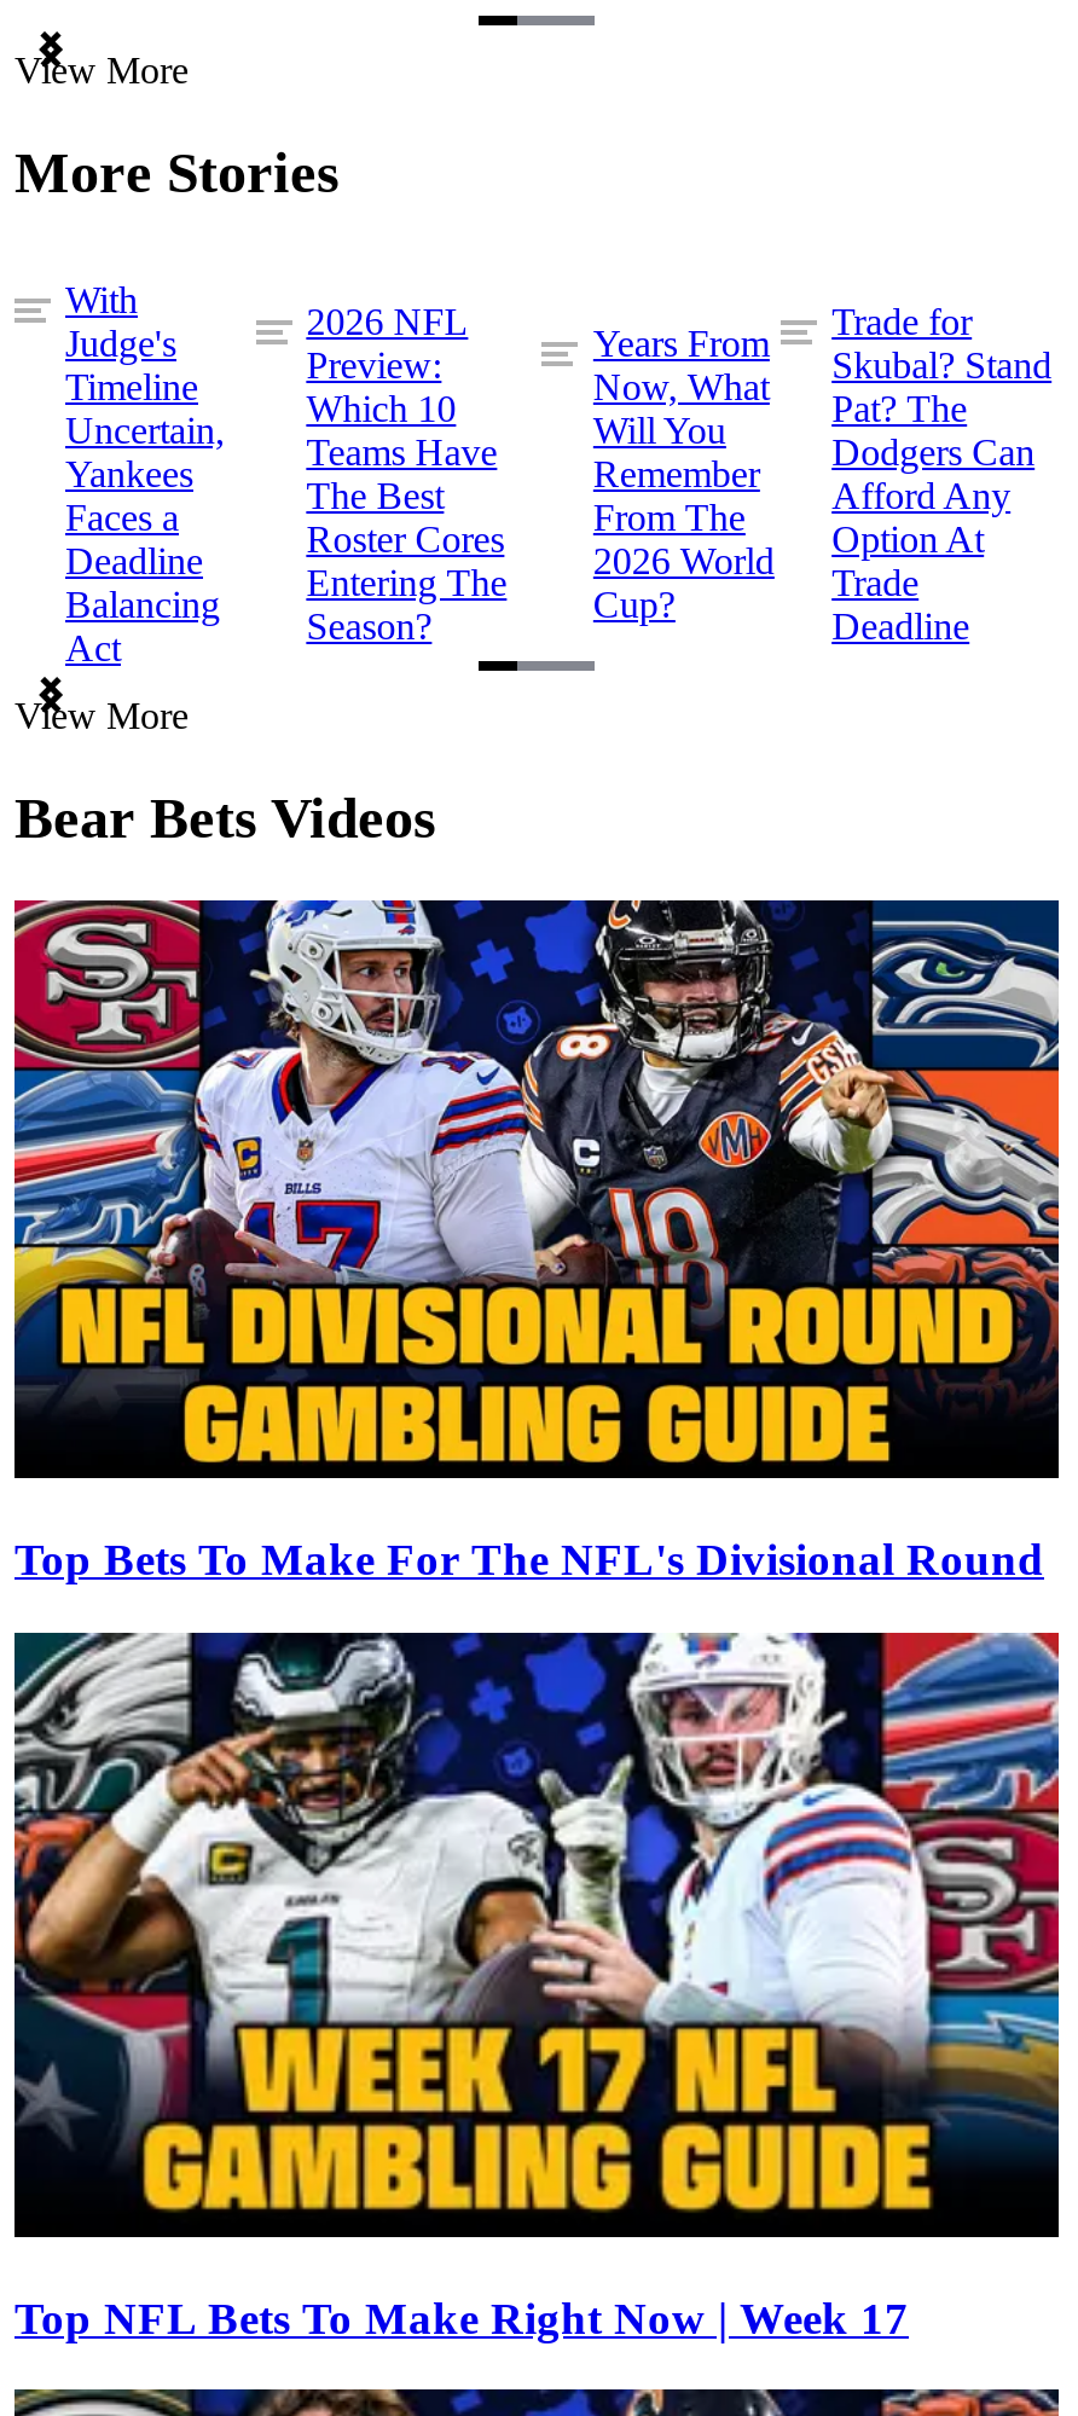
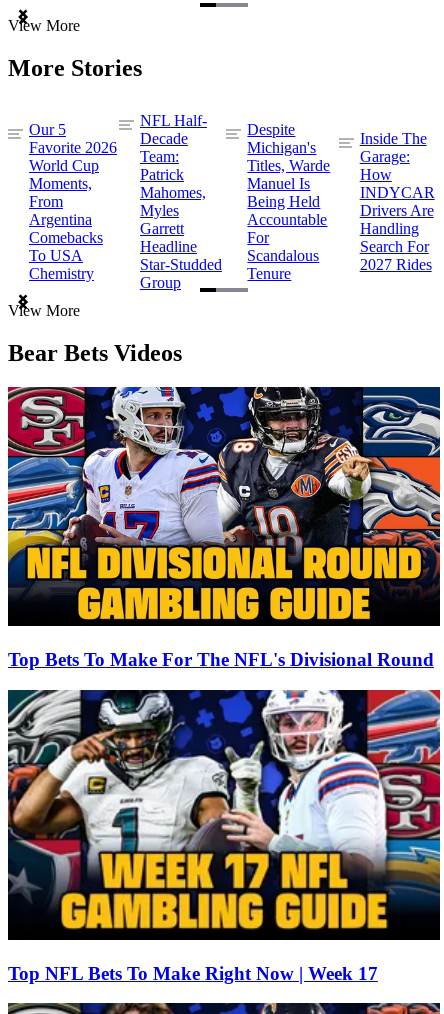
[65,280,225,669] With | Judge's | Timeline | Uncertain, | Yankees | Faces a | Deadline | Balancing | Act -> [29,121,117,282] Our 5 | Favorite 2026 | World Cup | Moments, | From | Argentina | Comebacks | To USA | Chemistry
[306,301,507,647] 2026 NFL | Preview: | Which 10 | Teams Have | The Best | Roster Cores | Entering The | Season? -> [140,112,222,291] NFL Half- | Decade | Team: | Patrick | Mahomes, | Myles | Garrett | Headline | Star-Studded | Group
[832,301,1052,647] Trade for | Skubal? Stand | Pat? The | Dodgers Can | Afford Any | Option At | Trade | Deadline -> [360,130,435,273] Inside The | Garage: | How | INDYCAR | Drivers Are | Handling | Search For | 2027 Rides
[593,323,774,625] Years From | Now, What | Will You | Remember | From The | 2026 World | Cup? -> [247,121,330,282] Despite | Michigan's | Titles, Warde | Manuel Is | Being Held | Accountable | For | Scandalous | Tenure

